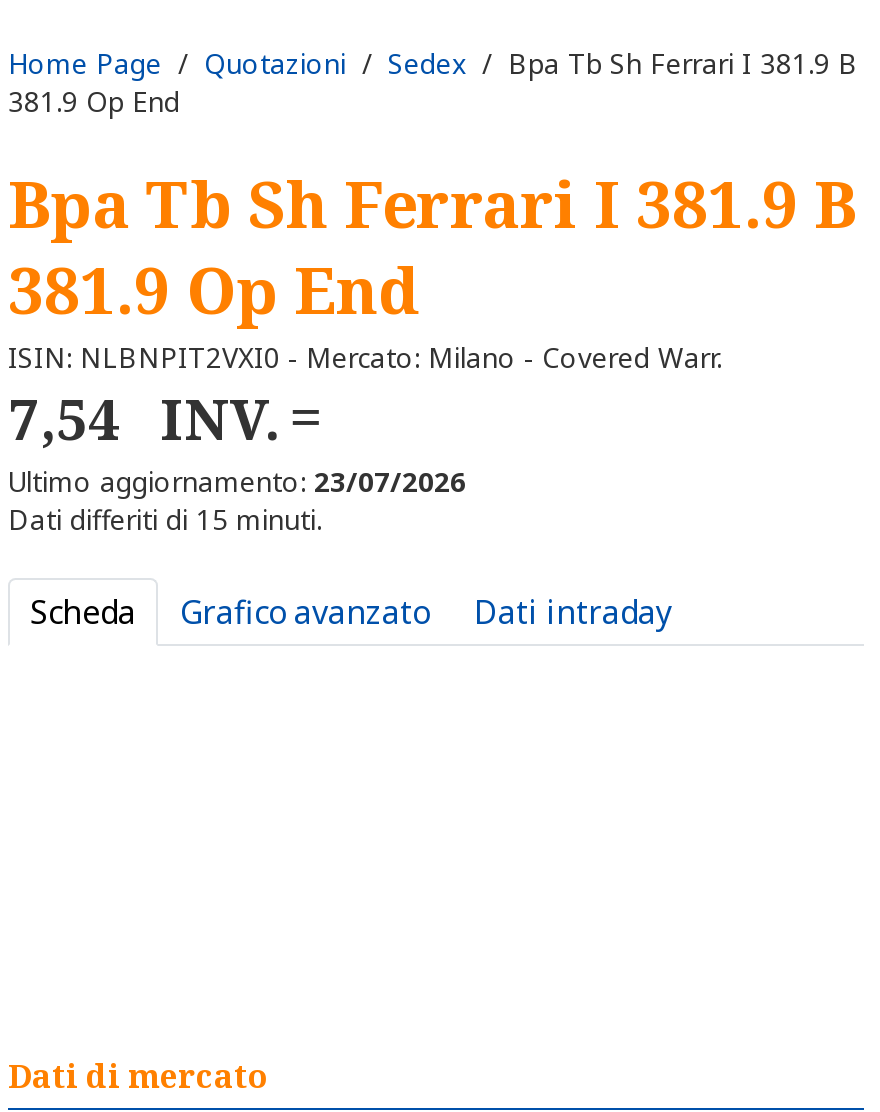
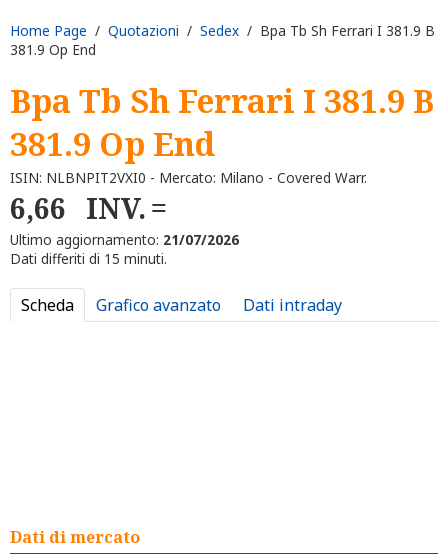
[8,380,280,456] 7,54 INV. -> [10,189,146,227] 6,66 INV.
[8,461,466,499] Ultimo aggiornamento: 23/07/2026 -> [10,229,239,248] Ultimo aggiornamento: 21/07/2026

